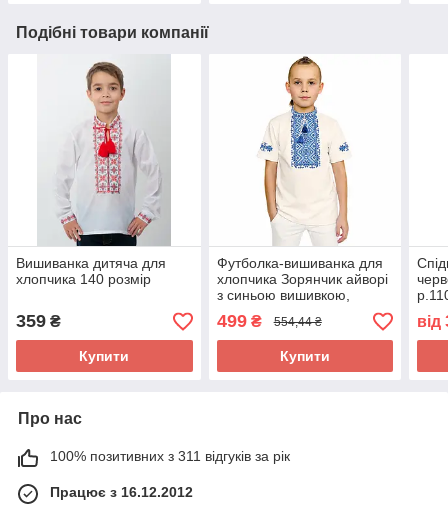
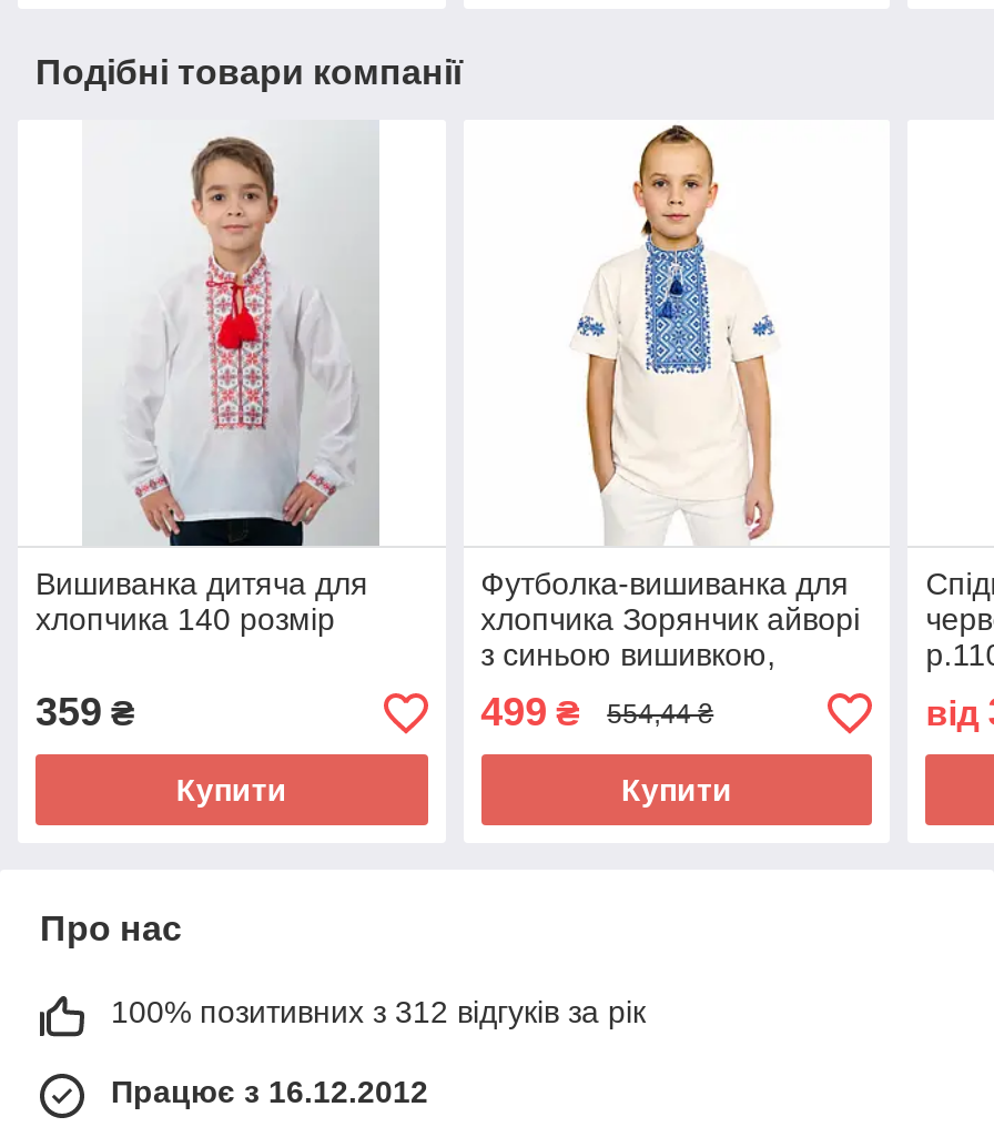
[50,448,290,464] 100% позитивних з 311 відгуків за рік -> [111,995,646,1030] 100% позитивних з 312 відгуків за рік

